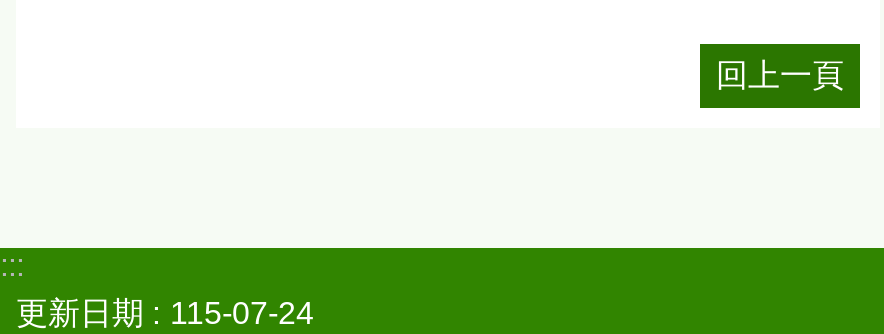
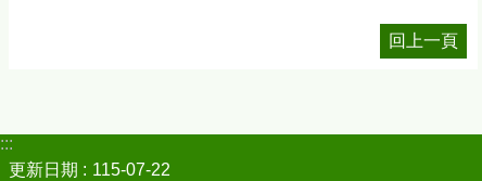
[170,296,314,330] 115-07-24 -> [92,161,170,179] 115-07-22

